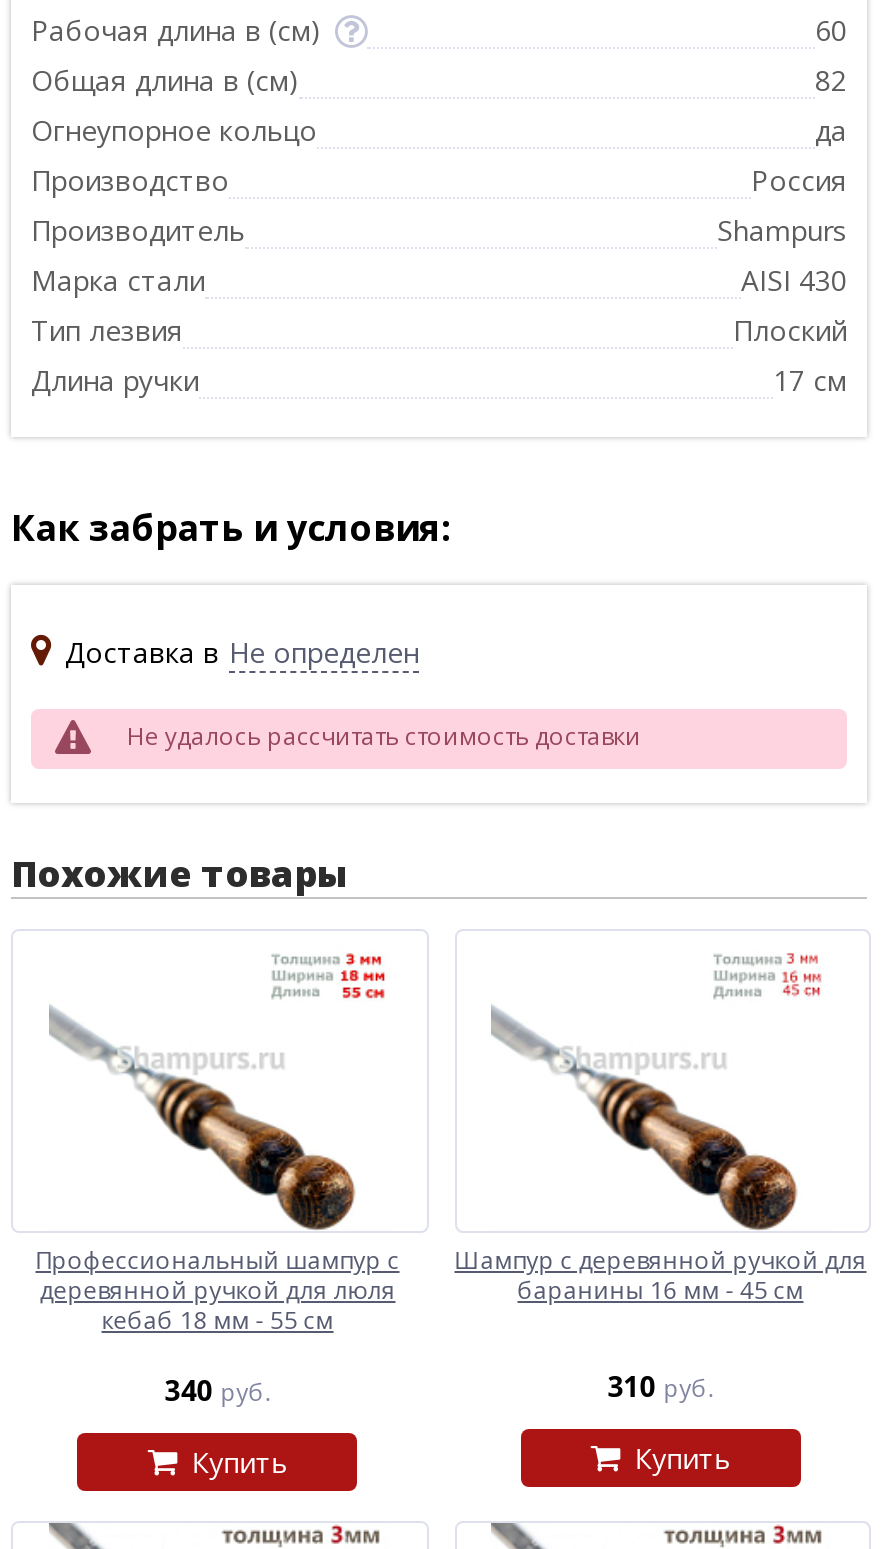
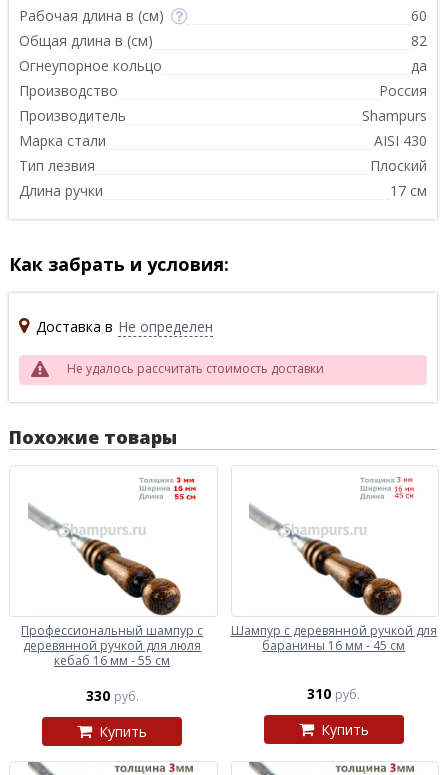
[101,1302,333,1336] кебаб 18 мм - 55 см -> [54,652,170,669] кебаб 16 мм - 55 см
[165,1370,271,1408] 340 руб. -> [86,686,139,705] 330 руб.

